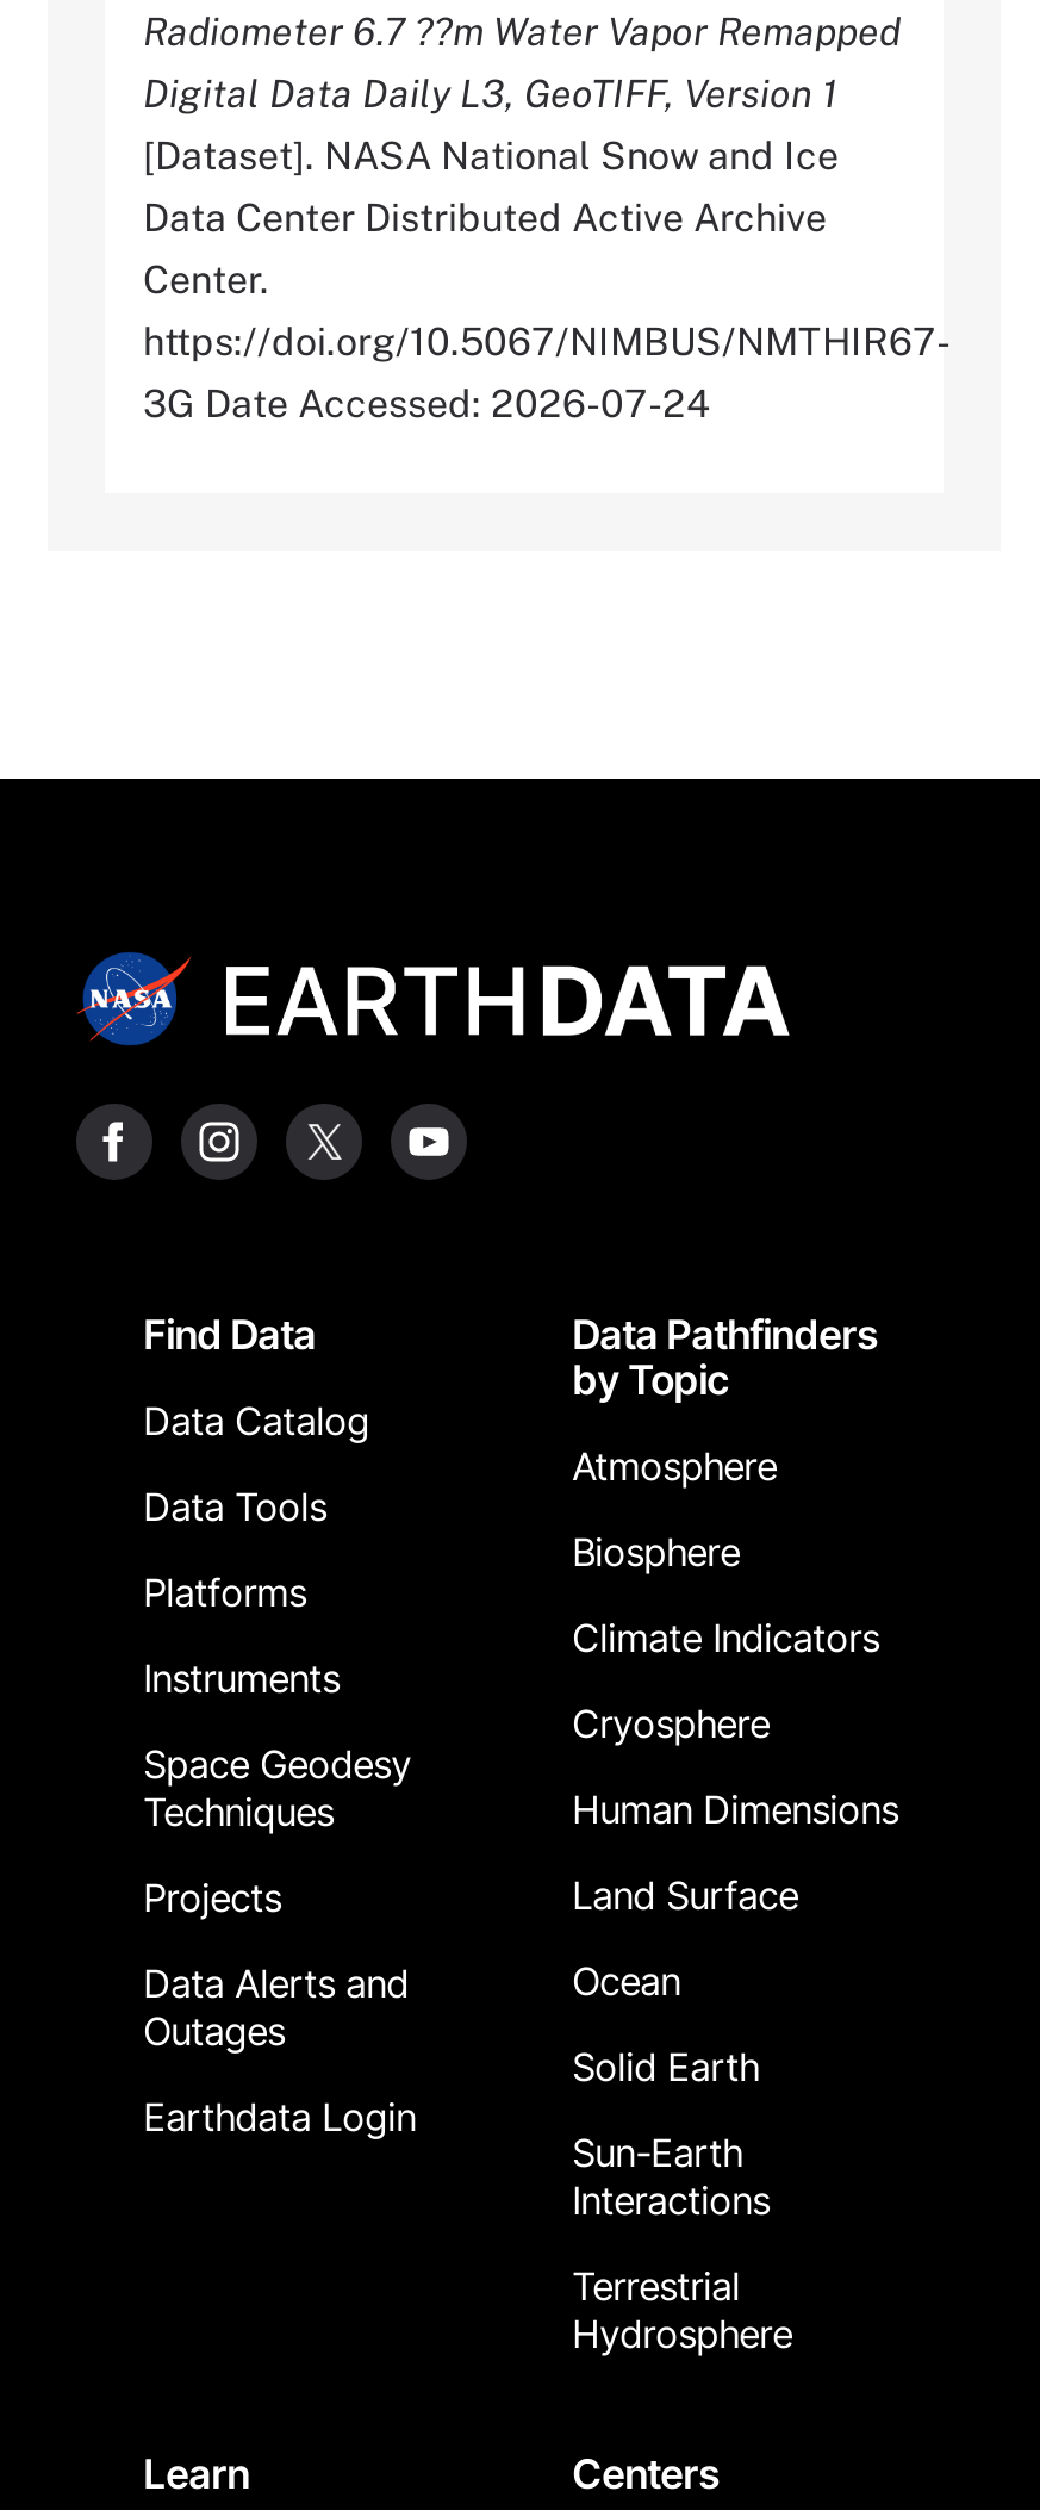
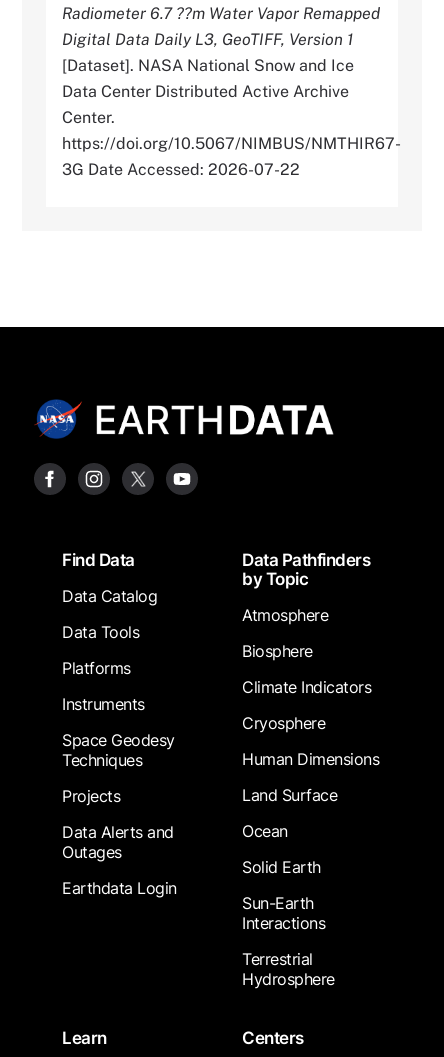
[143,381,710,427] 3G Date Accessed: 2026-07-24 -> [62,160,300,179] 3G Date Accessed: 2026-07-22

